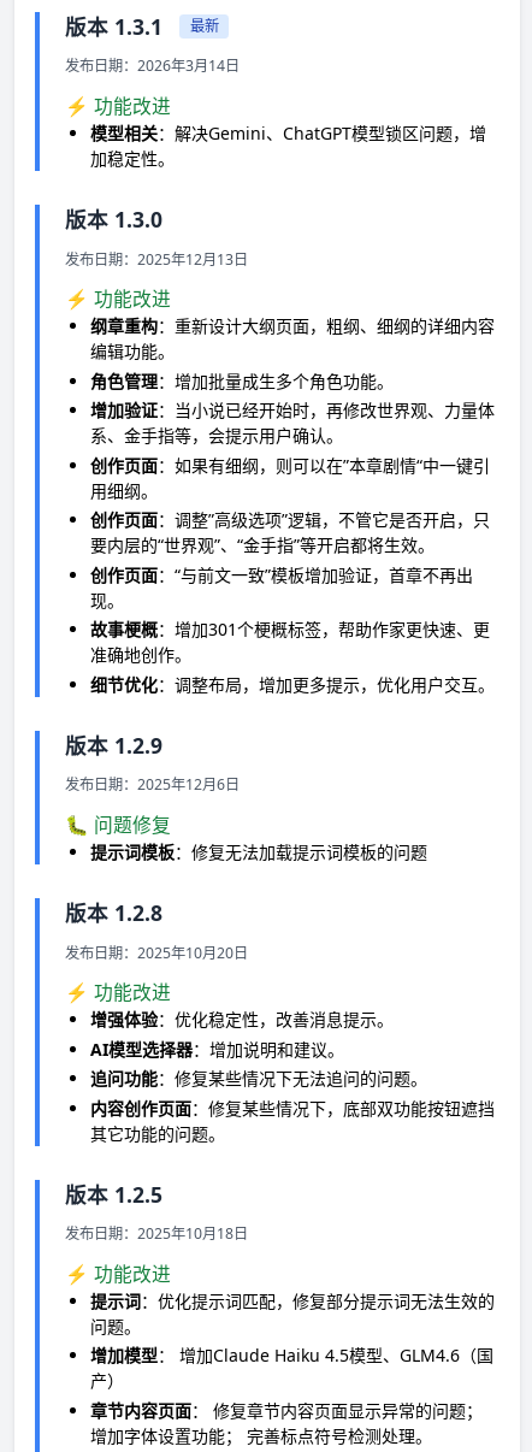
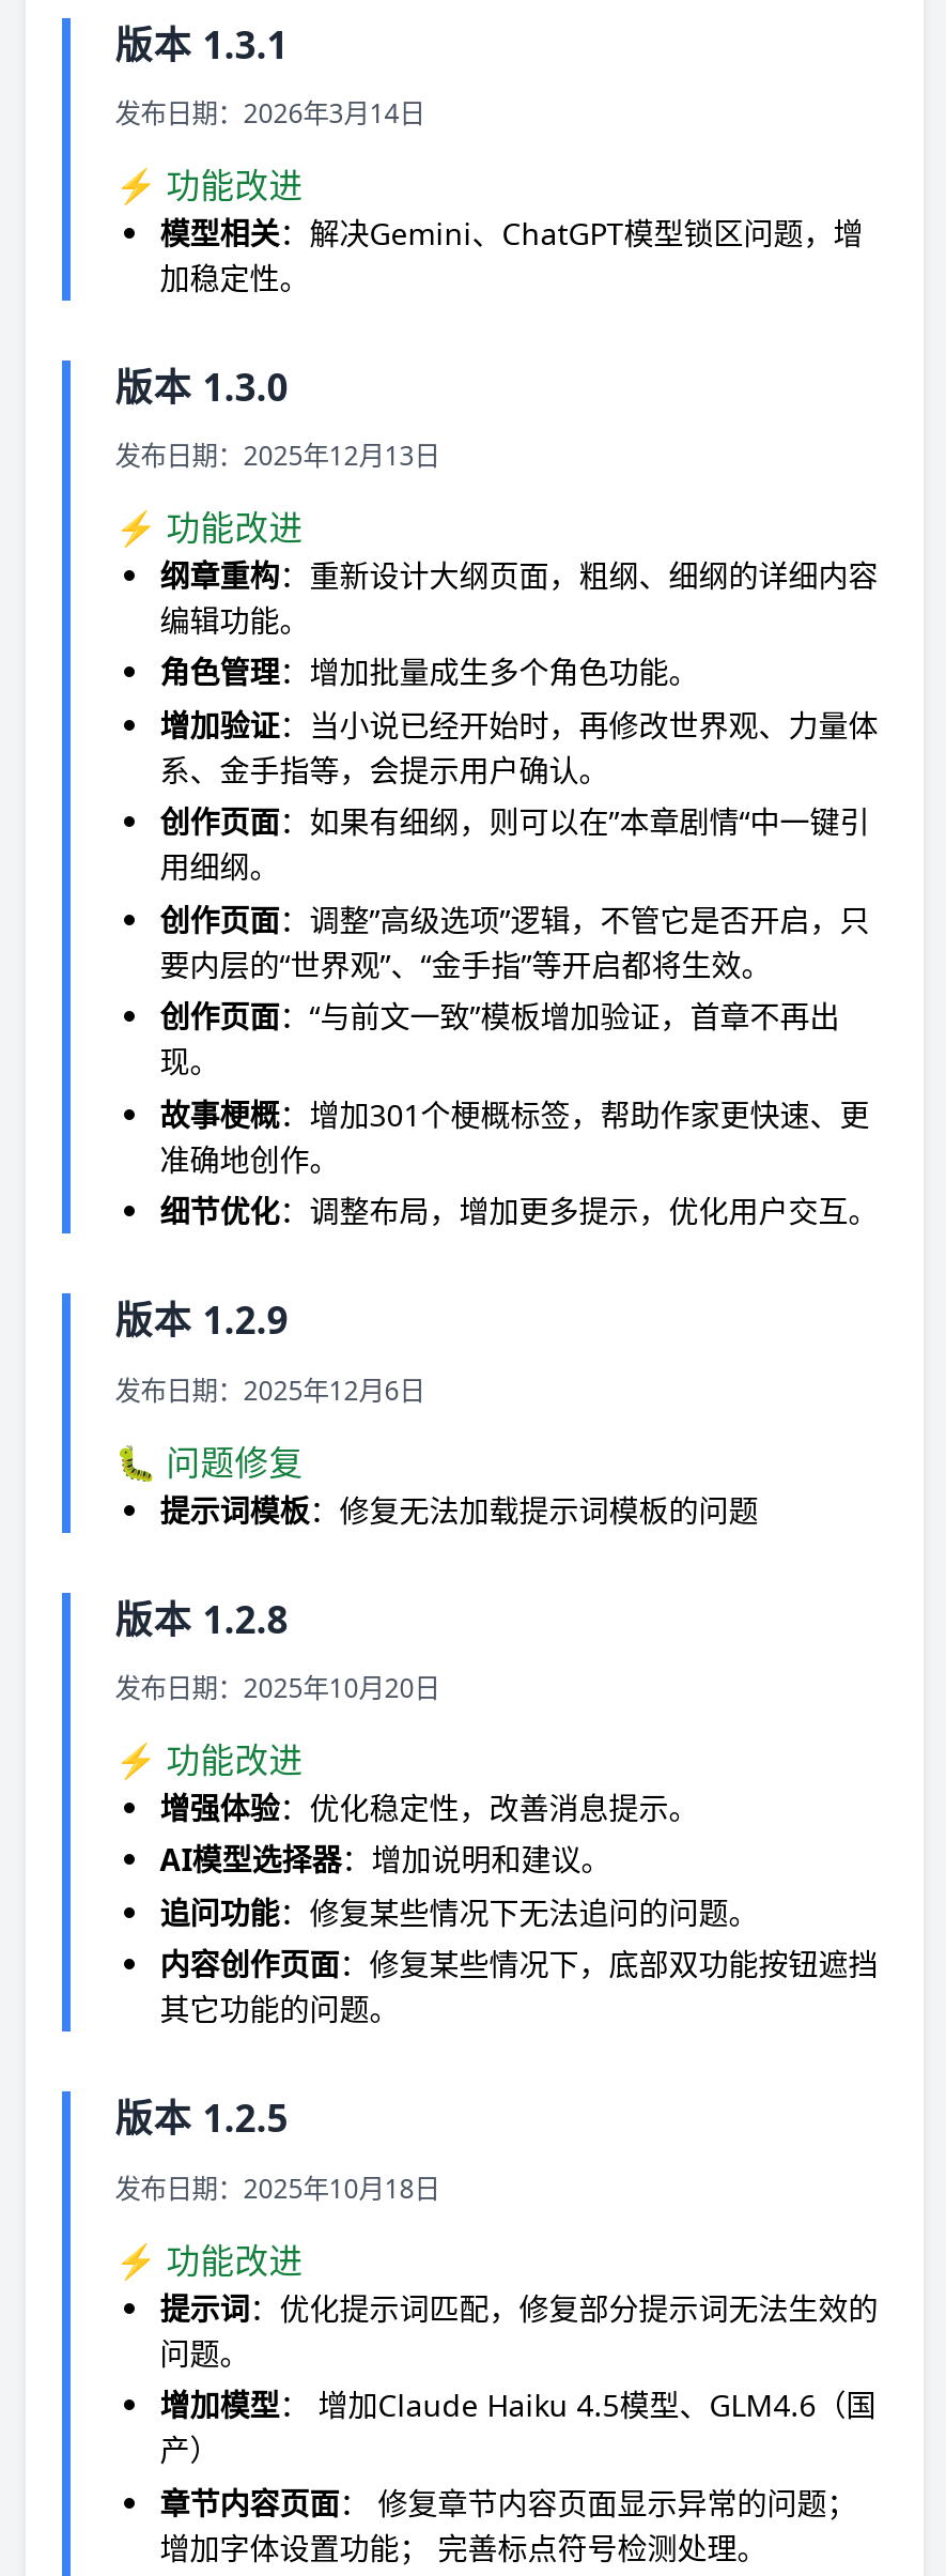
[190,16,218,37] 最新 -> none

